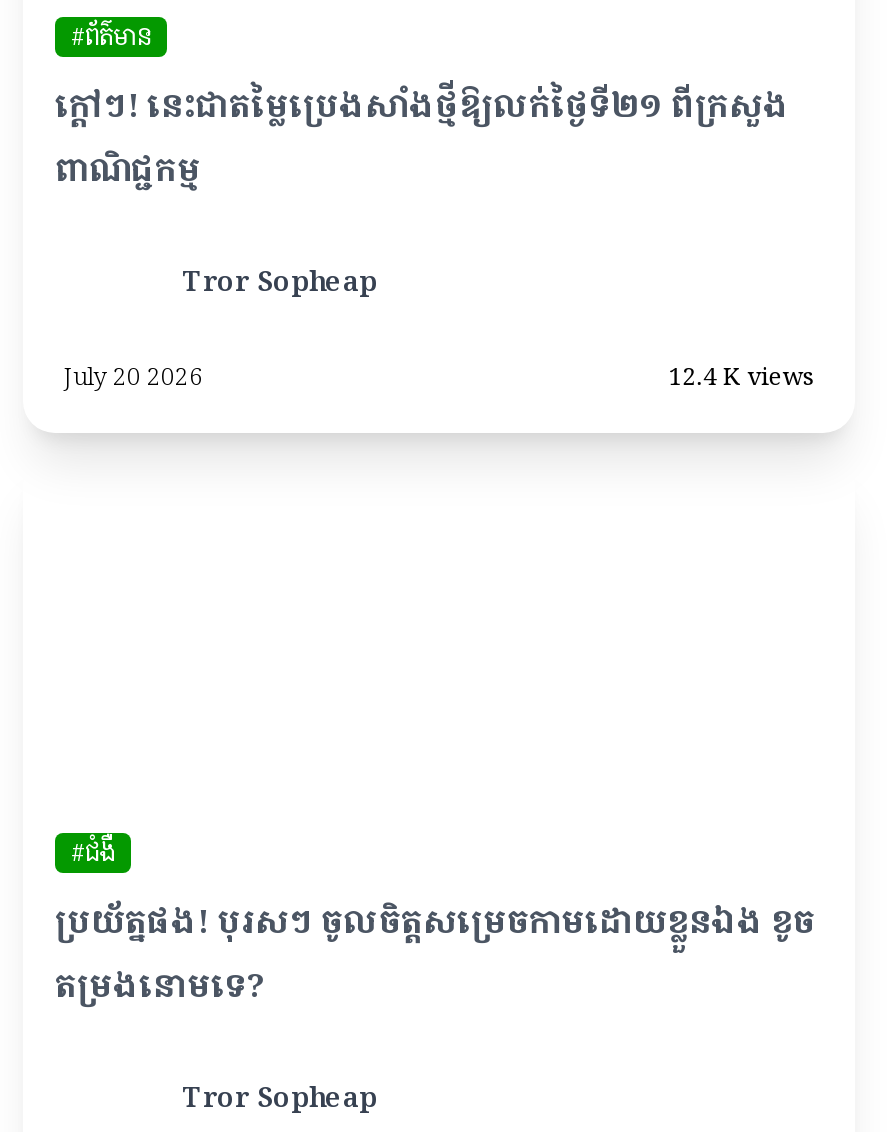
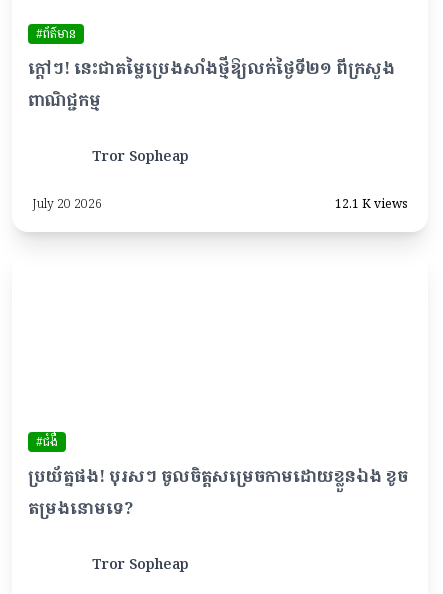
[669,359,815,393] 12.4 K views -> [335,195,408,212] 12.1 K views

